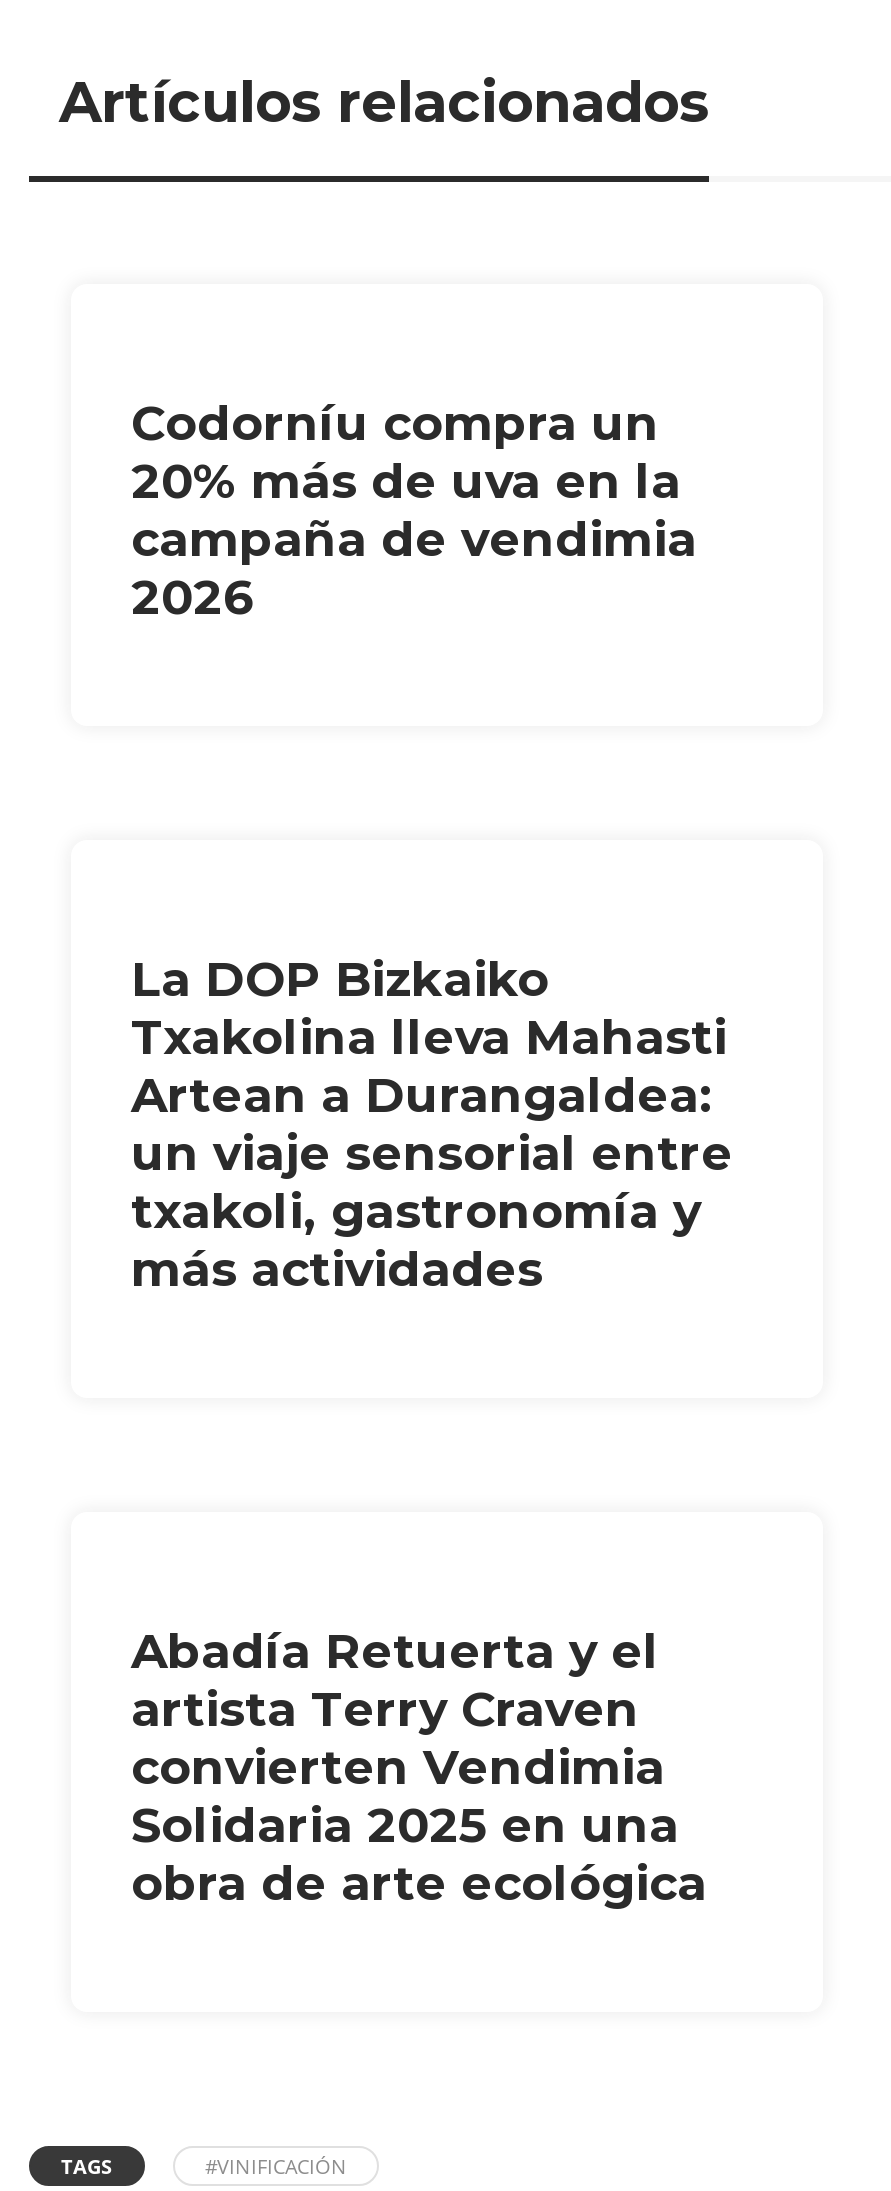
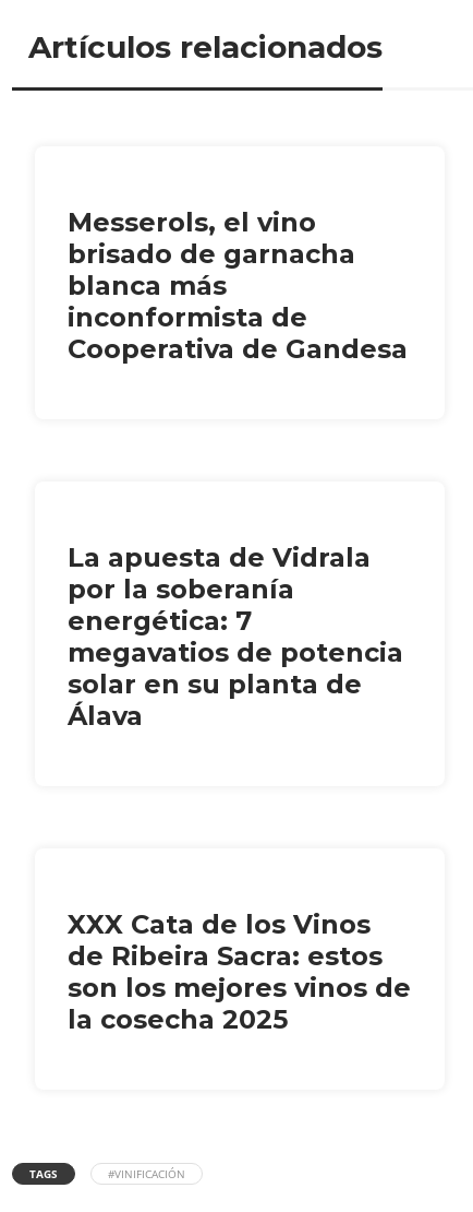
[131,394,697,626] Codorníu compra un | 20% más de uva en la | campaña de vendimia | 2026 -> [68,206,408,365] Messerols, el vino | brisado de garnacha | blanca más | inconformista de | Cooperativa de Gandesa
[131,950,733,1298] La DOP Bizkaiko | Txakolina lleva Mahasti | Artean a Durangaldea: | un viaje sensorial entre | txakoli, gastronomía y | más actividades -> [68,541,403,731] La apuesta de Vidrala | por la soberanía | energética: 7 | megavatios de potencia | solar en su planta de | Álava
[131,1622,707,1912] Abadía Retuerta y el | artista Terry Craven | convierten Vendimia | Solidaria 2025 en una | obra de arte ecológica -> [68,908,411,1035] XXX Cata de los Vinos | de Ribeira Sacra: estos | son los mejores vinos de | la cosecha 2025

